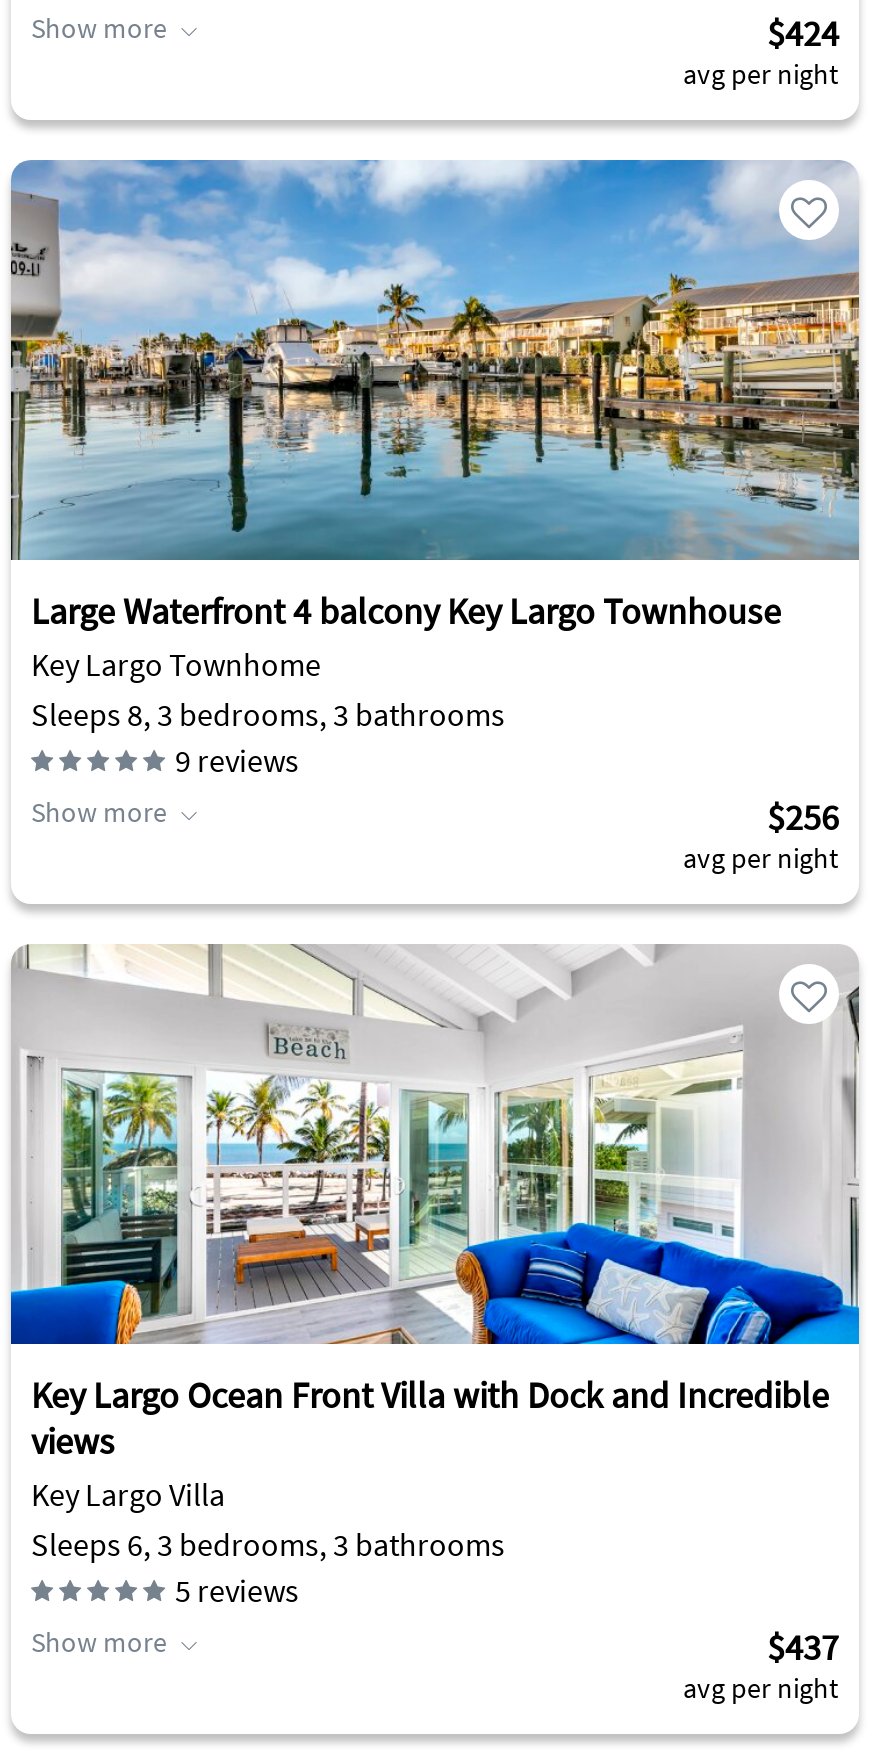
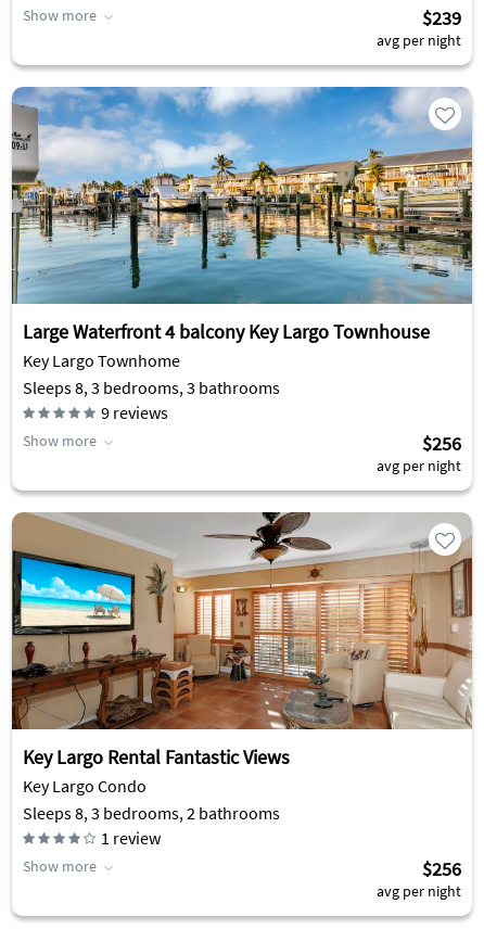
[767,10,839,56] $424 -> [422,5,461,30] $239
[9,946,861,1610] [image] | Key Largo Ocean Front Villa with Dock and Incredible | views | Key Largo Villa | Sleeps 6, 3 bedrooms, 3 bathrooms | 5 reviews -> [11,511,473,849] [image] | Key Largo Rental Fantastic Views | Key Largo Condo | Sleeps 8, 3 bedrooms, 2 bathrooms | 1 review
[767,1624,839,1670] $437 -> [422,856,461,881] $256

